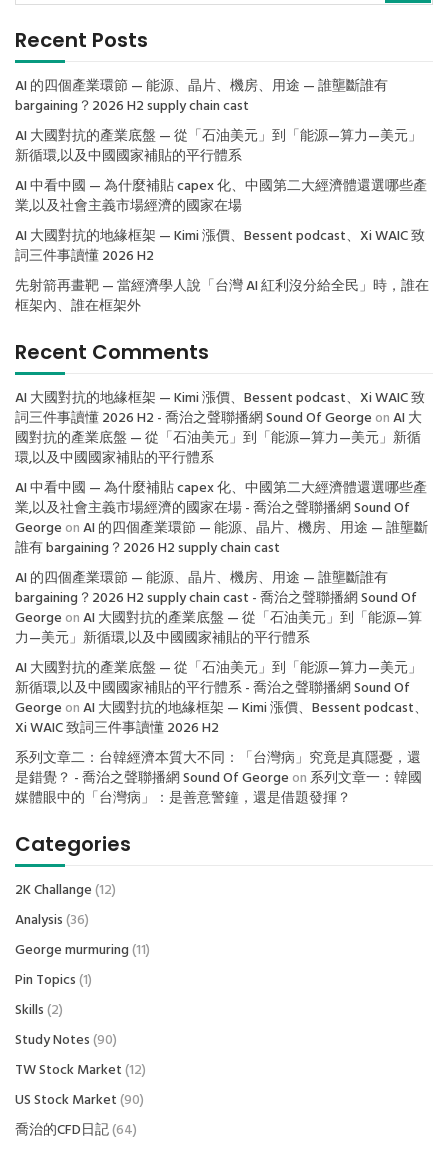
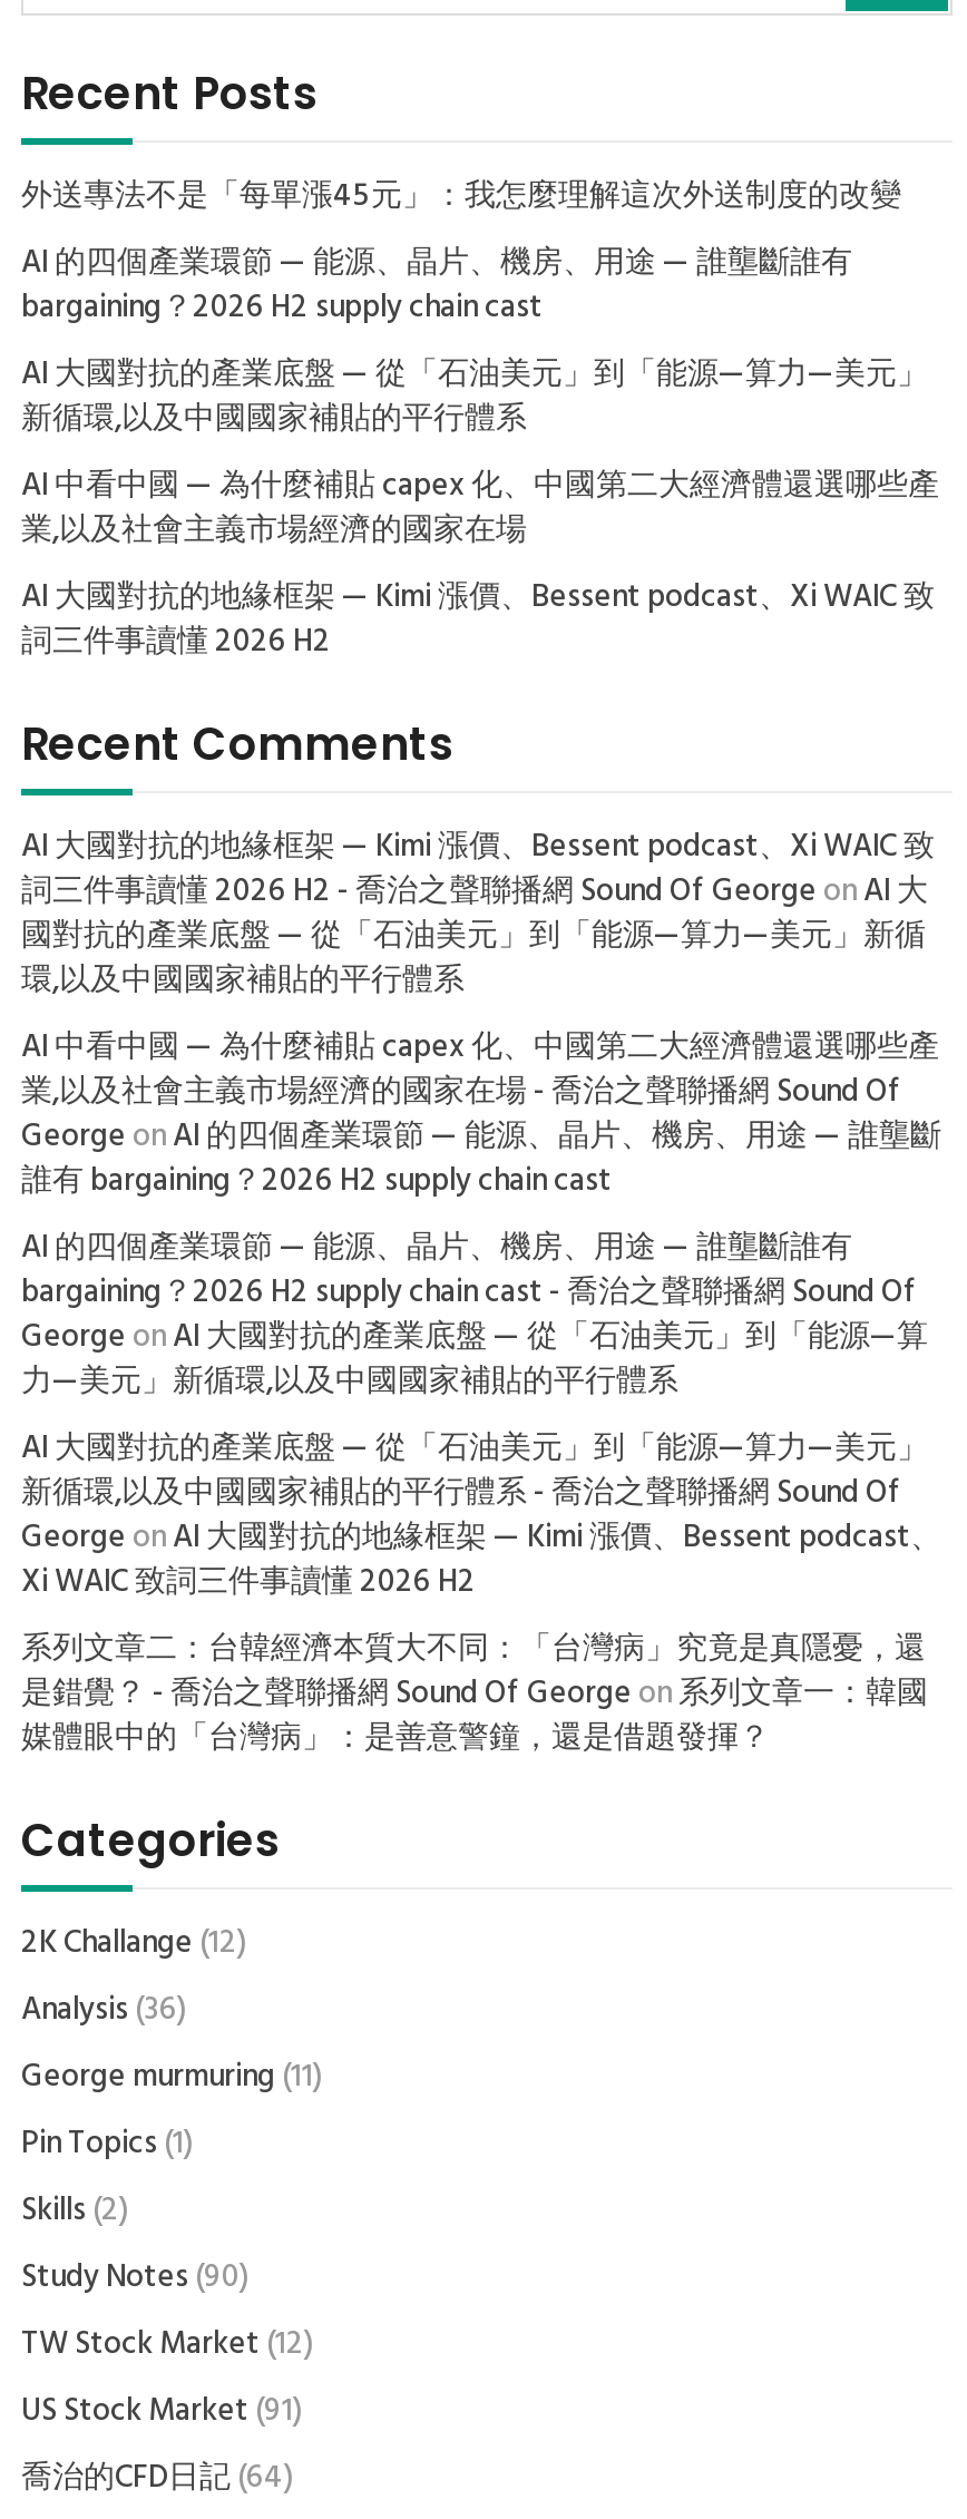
none -> [21,171,901,222] 外送專法不是「每單漲45元」：我怎麼理解這次外送制度的改變
moved [15,75,427,268] -> [21,238,939,668]: AI 的四個產業環節 — 能源、晶片、機房、用途 — 誰壟斷誰有 | bargaining？2026 H2 supply chain cast | AI 大國對抗的產業底盤 — 從「石油美元」到「能源—算力—美元」 | 新循環,以及中國國家補貼的平行體系 | AI 中看中國 — 為什麼補貼 capex 化、中國第二大經濟體還選哪些產 | 業,以及社會主義市場經濟的國家在場 | AI 大國對抗的地緣框架 — Kimi 漲價、Bessent podcast、Xi WAIC 致 | 詞三件事讀懂 2026 H2
[15,275,429,318] 先射箭再畫靶 — 當經濟學人說「台灣 AI 紅利沒分給全民」時，誰在 | 框架內、誰在框架外 -> none
[15,1089,144,1112] US Stock Market (90) -> [21,2386,302,2437] US Stock Market (91)

